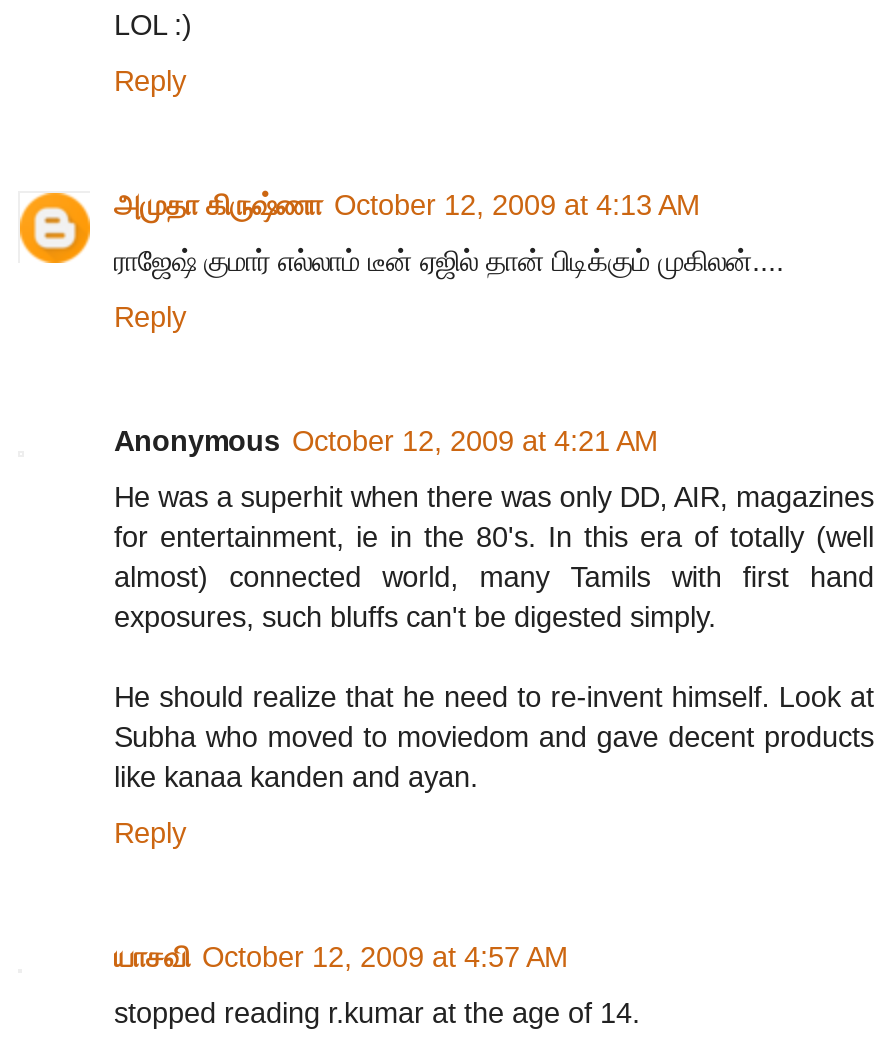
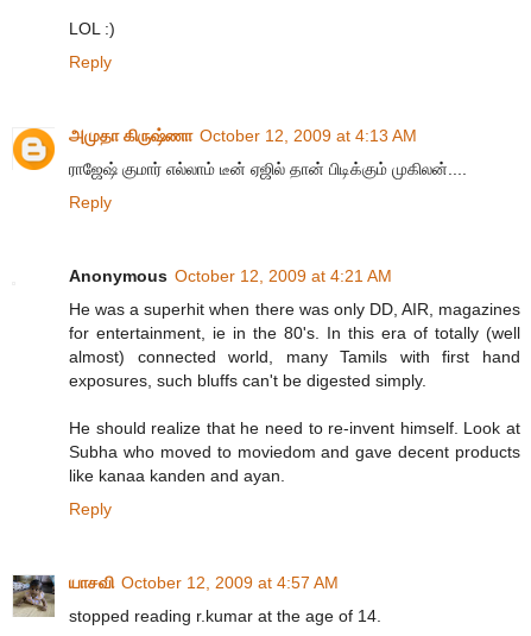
none -> [11,573,56,618] [image]

